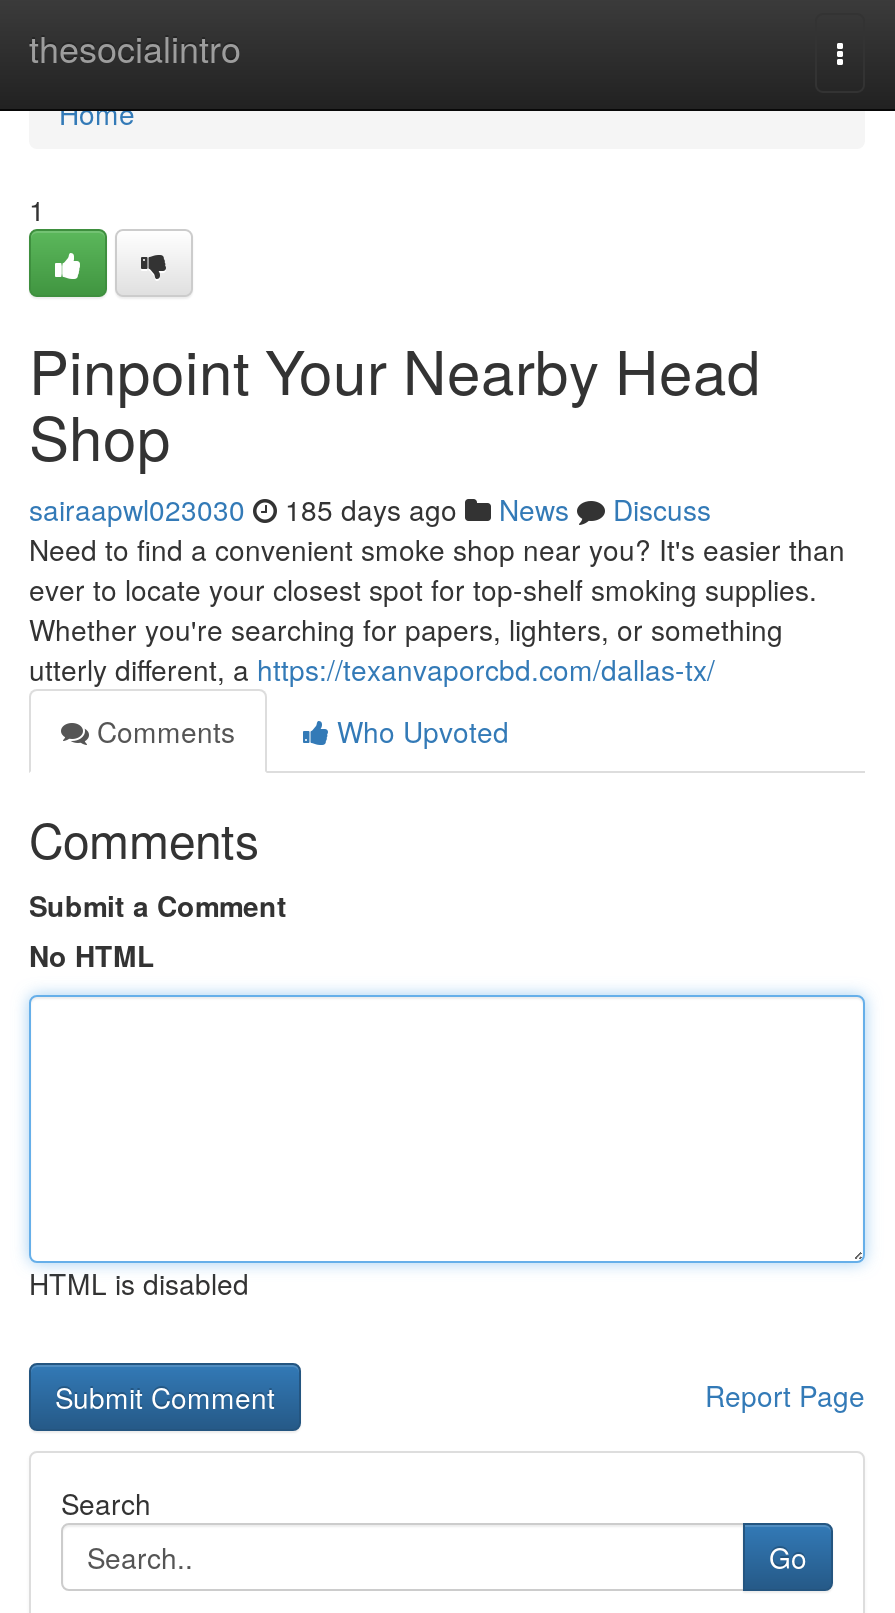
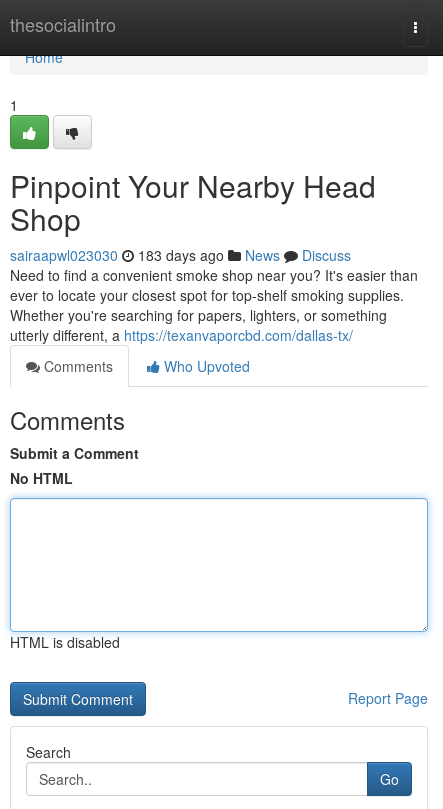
[29,489,711,529] sairaapwl023030 185 days ago News Discuss -> [10,245,351,265] sairaapwl023030 183 days ago News Discuss

